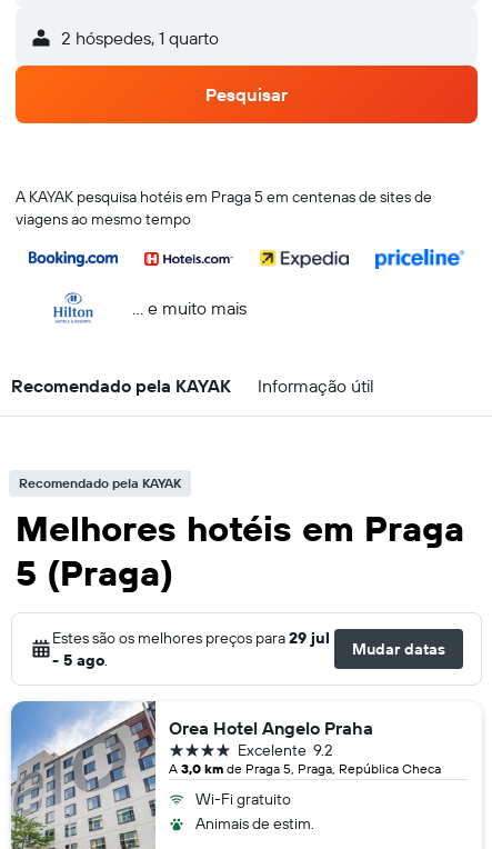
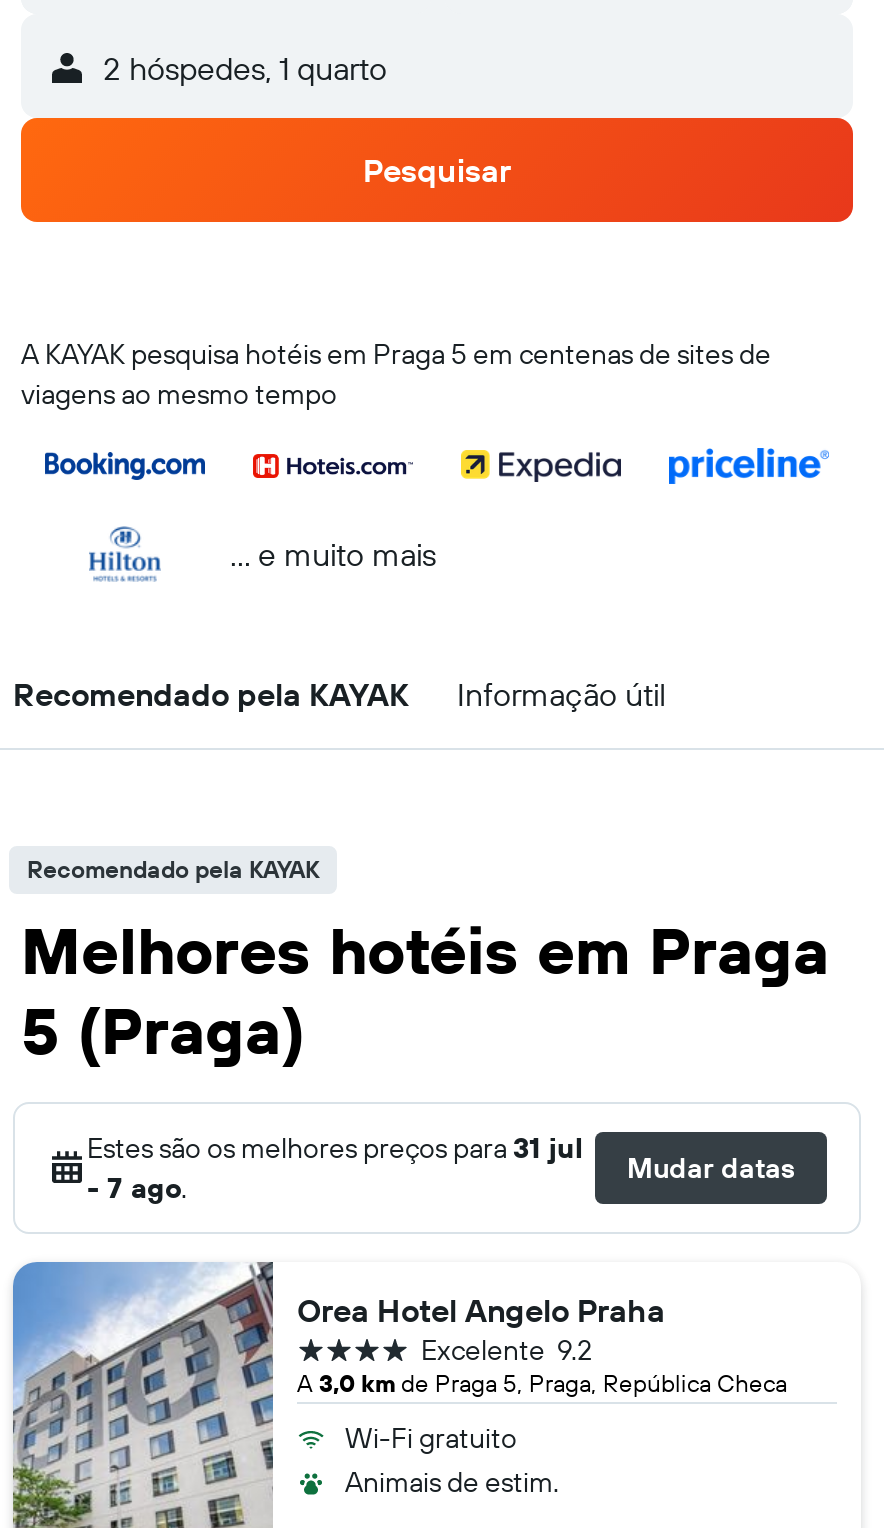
[52,628,330,648] Estes são os melhores preços para 29 jul -> [87,1130,583,1166] Estes são os melhores preços para 31 jul
[52,650,108,670] - 5 ago. -> [87,1170,187,1206] - 7 ago.

